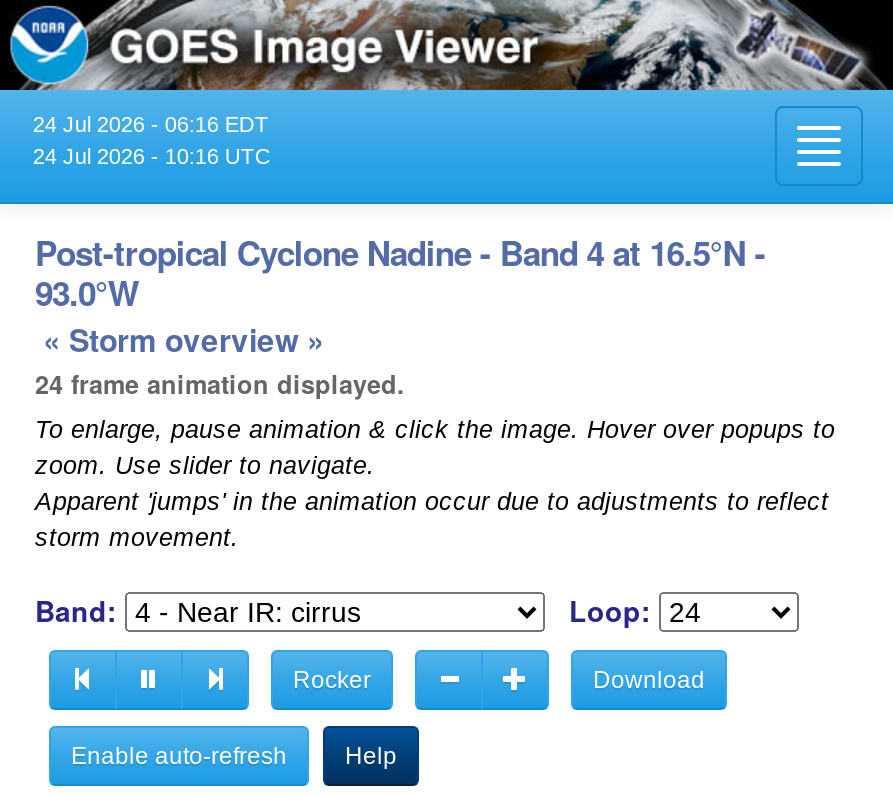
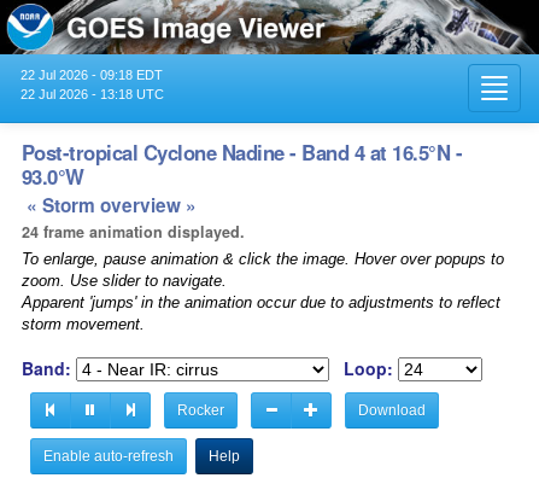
[33,112,269,136] 24 Jul 2026 - 06:16 EDT -> [20,67,163,82] 22 Jul 2026 - 09:18 EDT
[33,144,271,168] 24 Jul 2026 - 10:16 UTC -> [20,87,164,101] 22 Jul 2026 - 13:18 UTC

